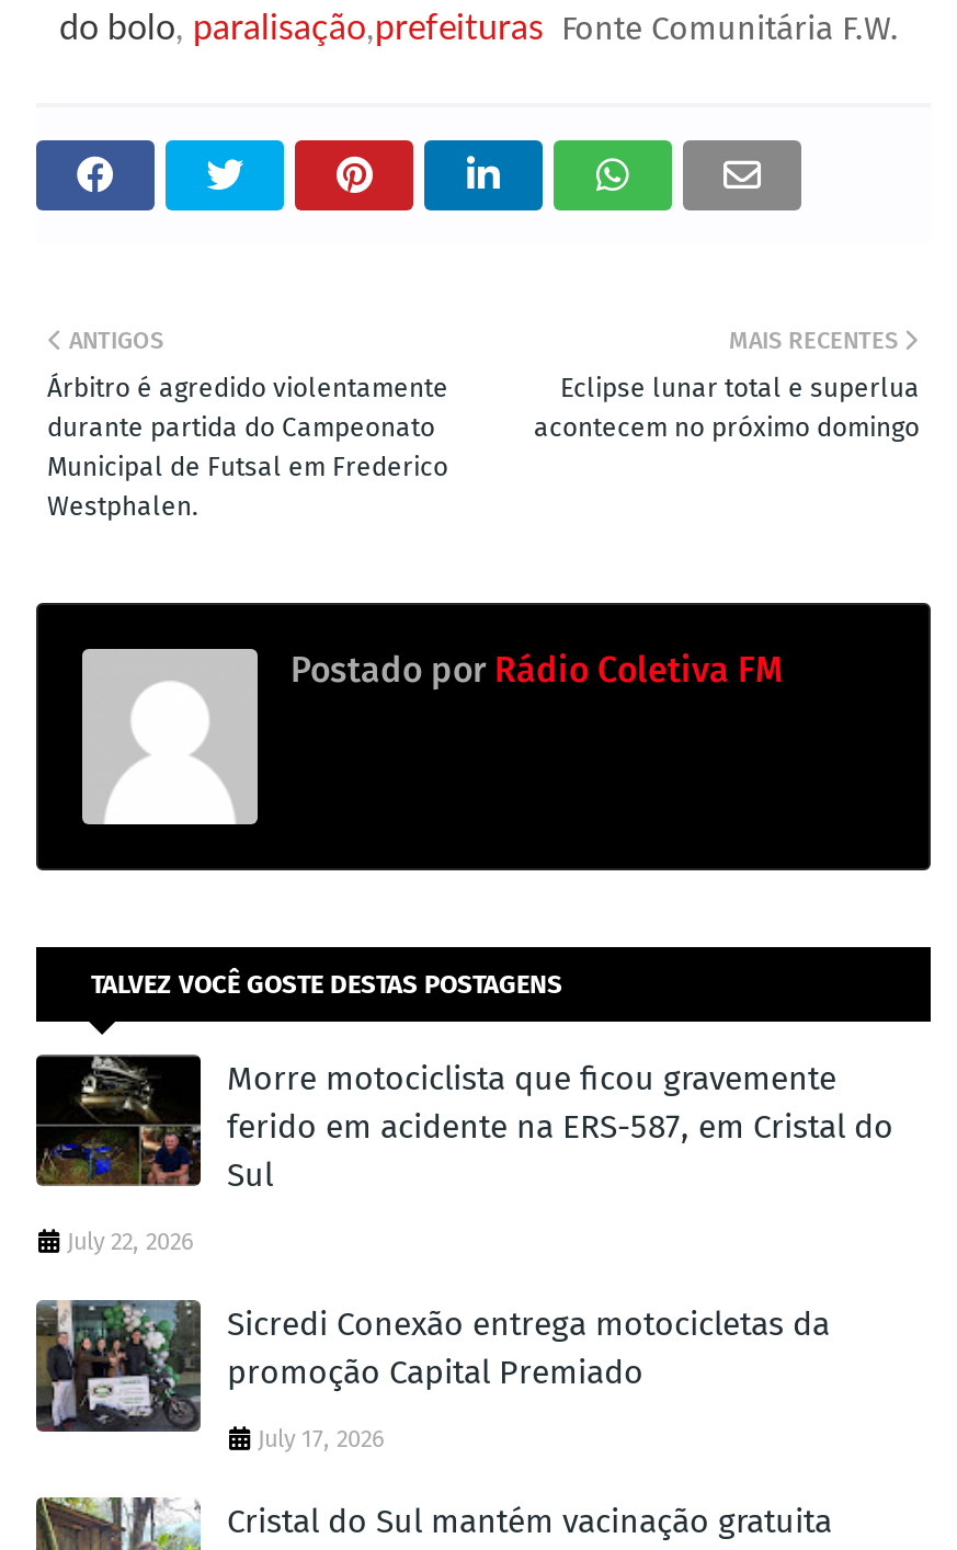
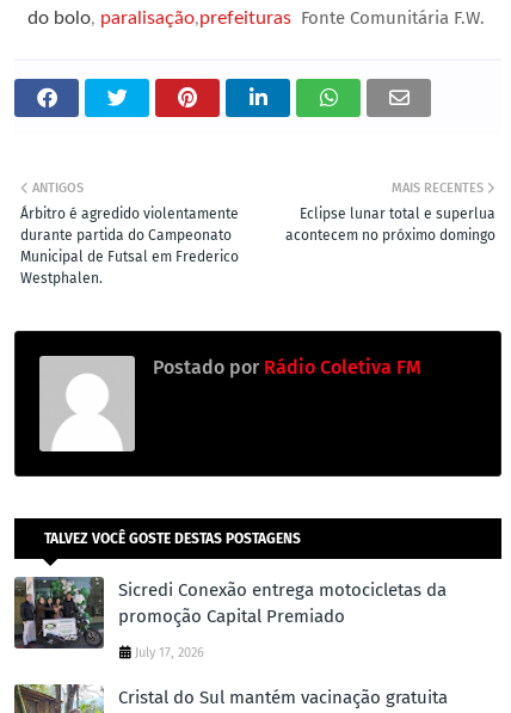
[36,1055,893,1257] [image] | Morre motociclista que ficou gravemente | ferido em acidente na ERS-587, em Cristal do | Sul | July 22, 2026 -> none

